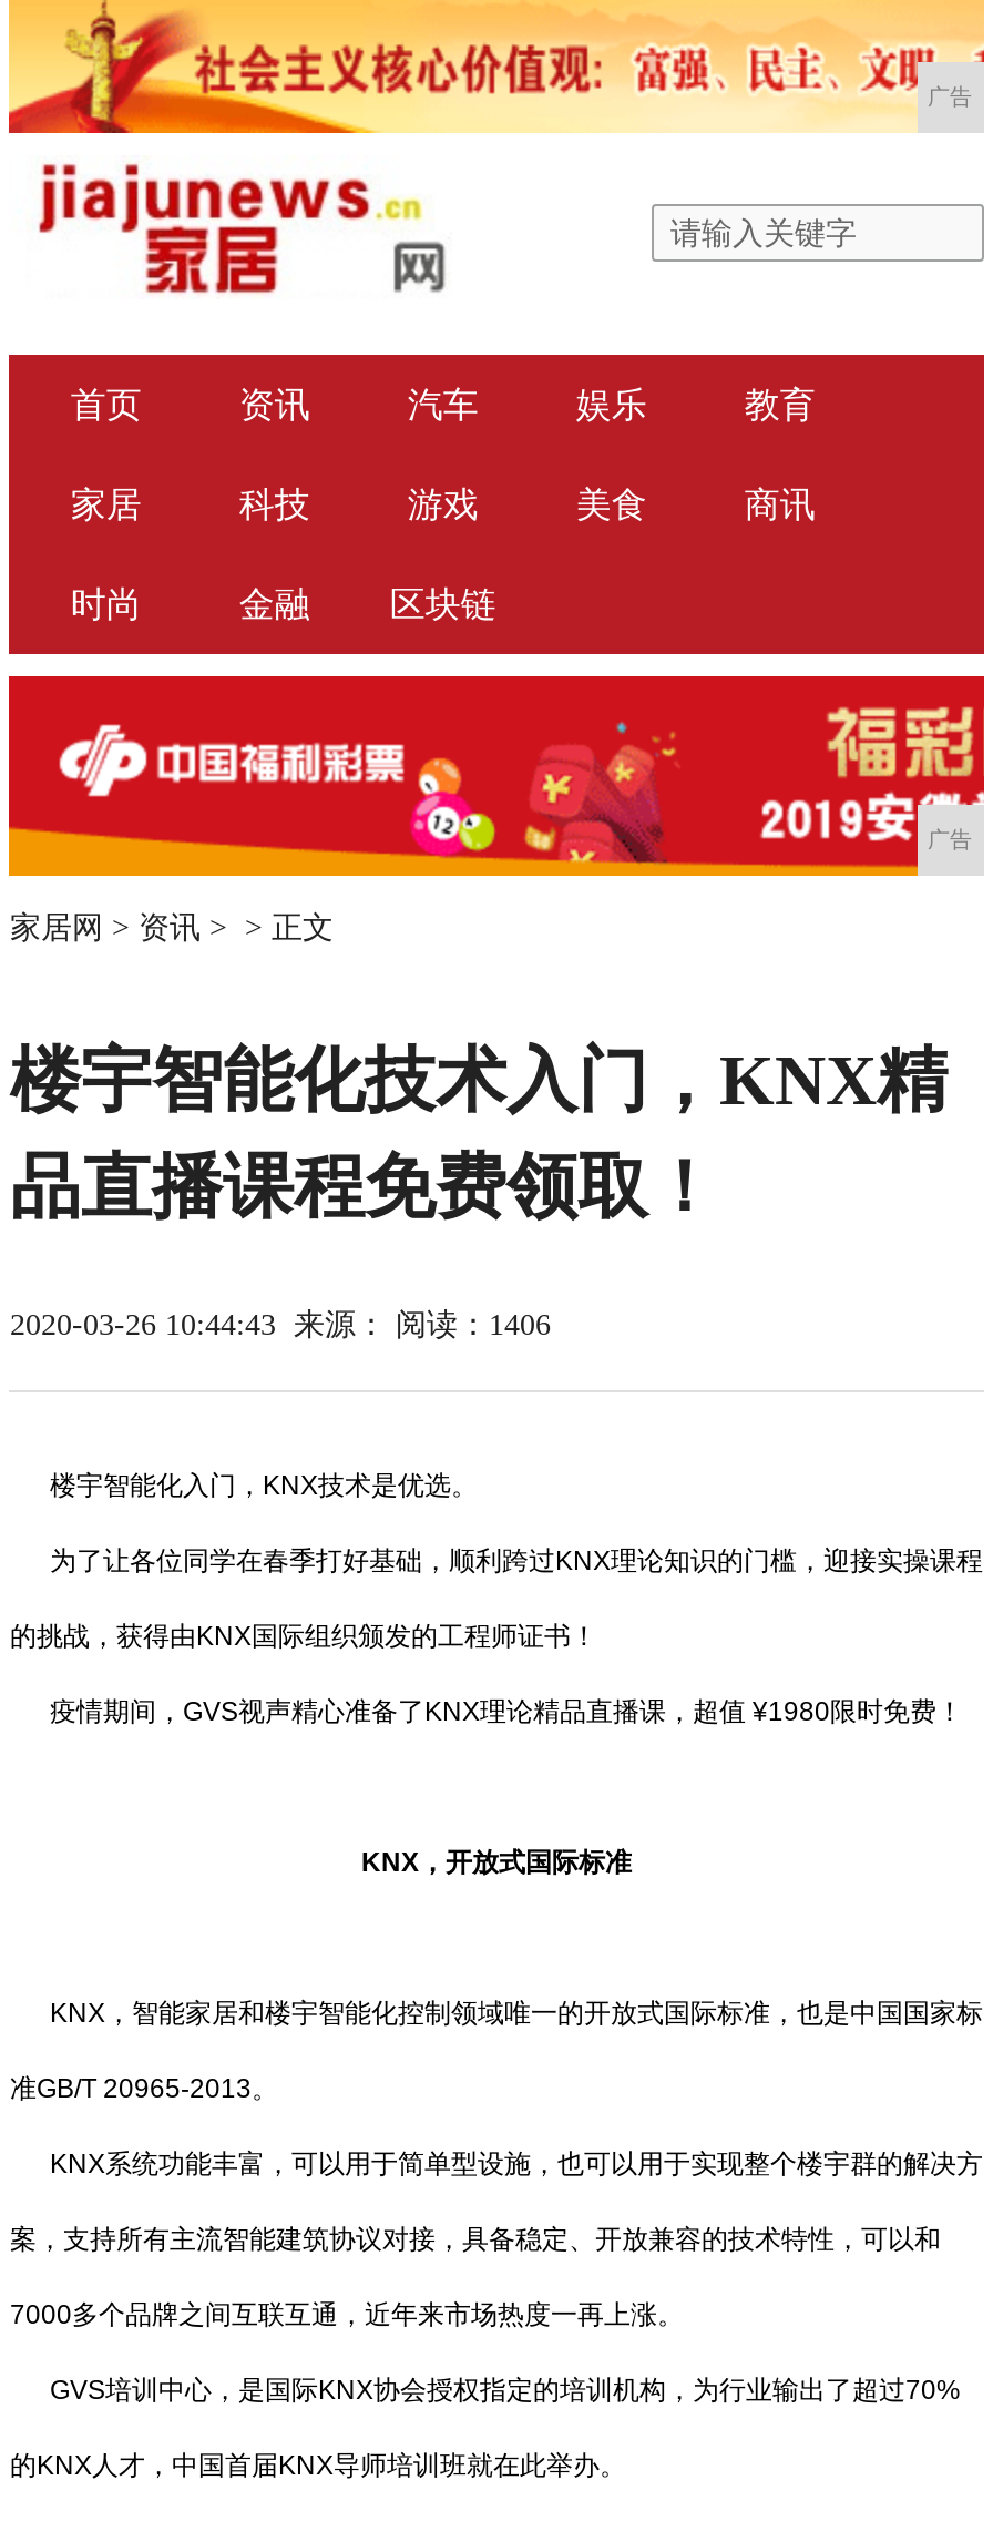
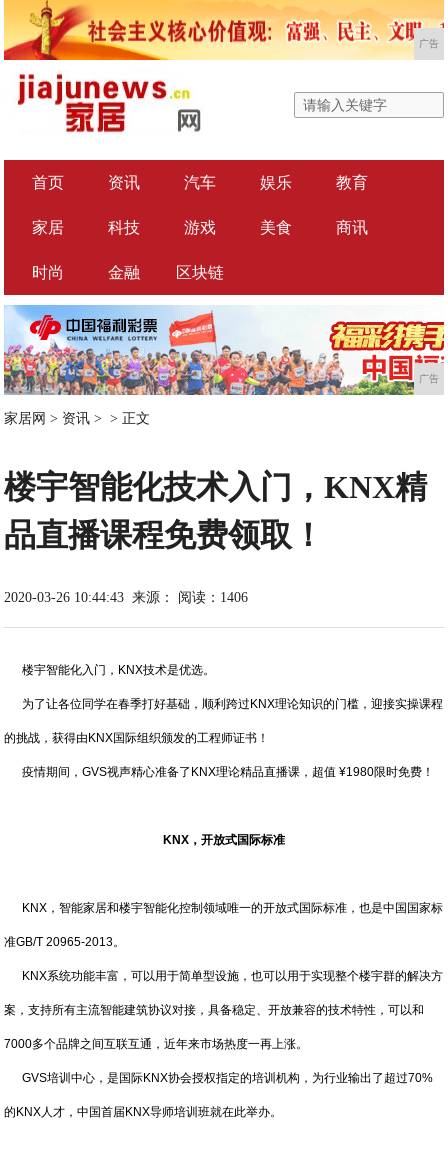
[7,674,986,878] [image] -> [3,304,445,396] [image]

